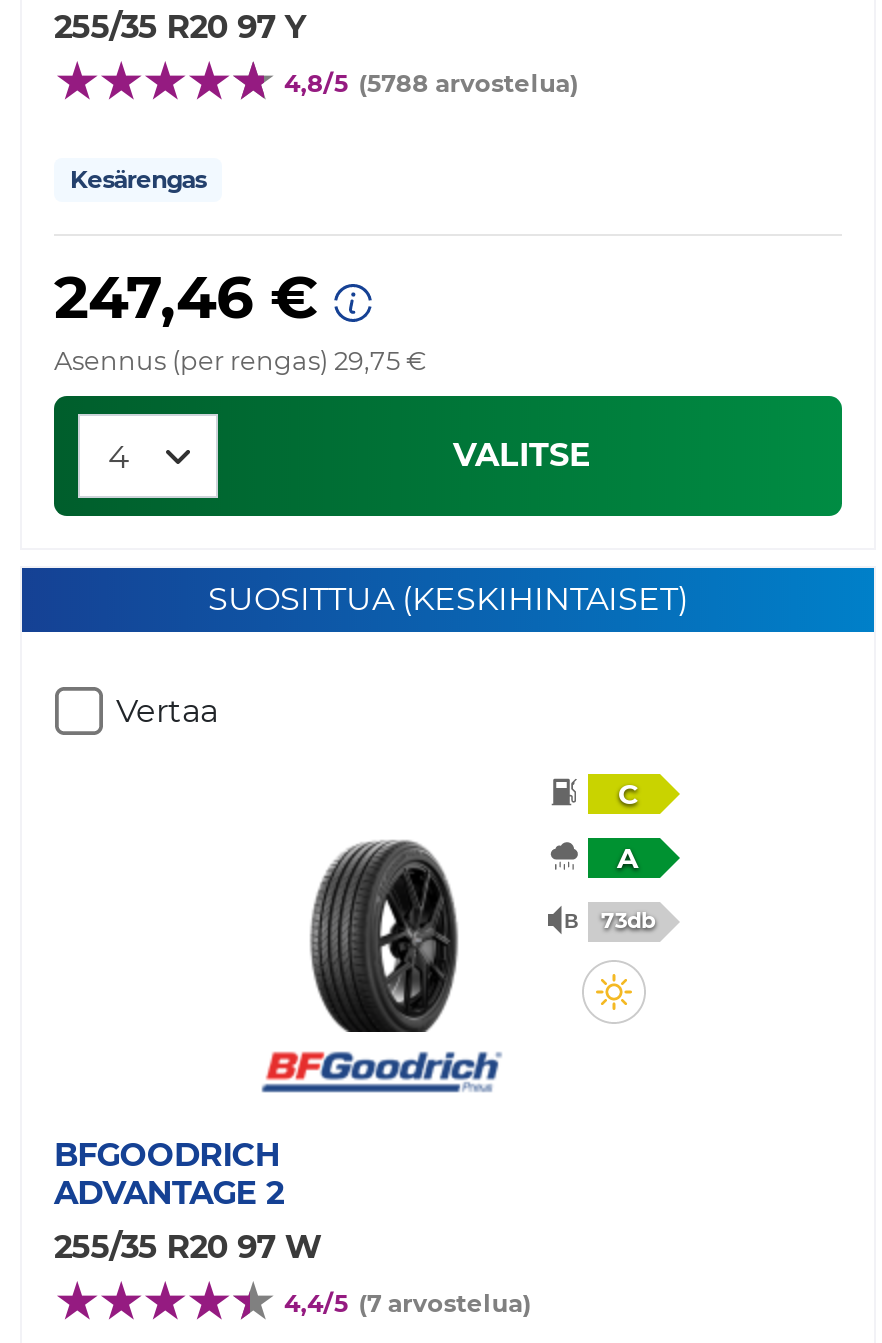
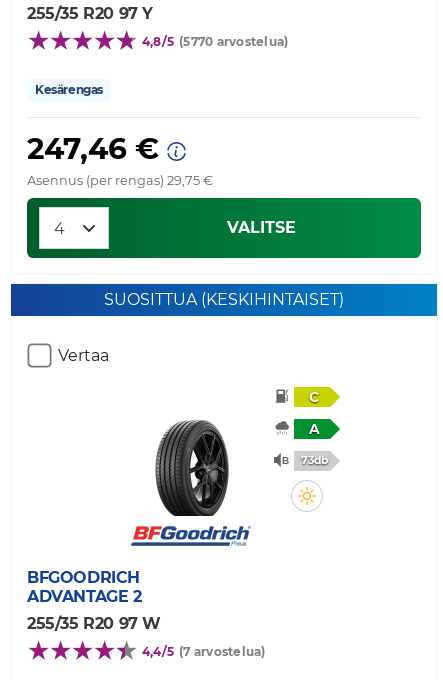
[284,68,579,98] 4,8/5 (5788 arvostelua) -> [142,34,288,49] 4,8/5 (5770 arvostelua)

